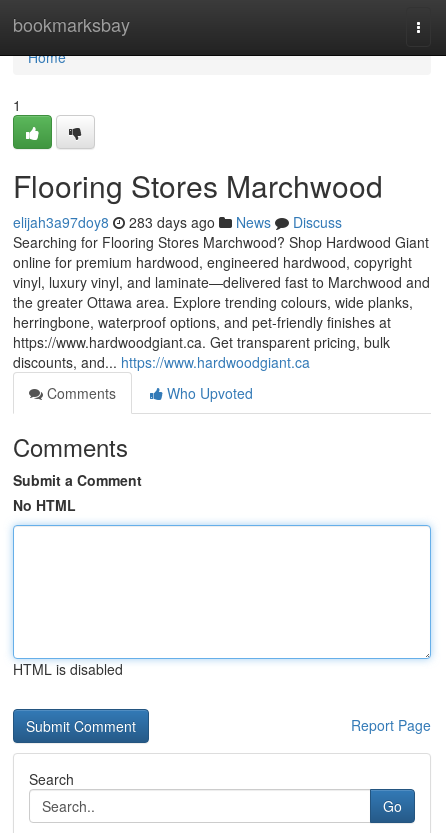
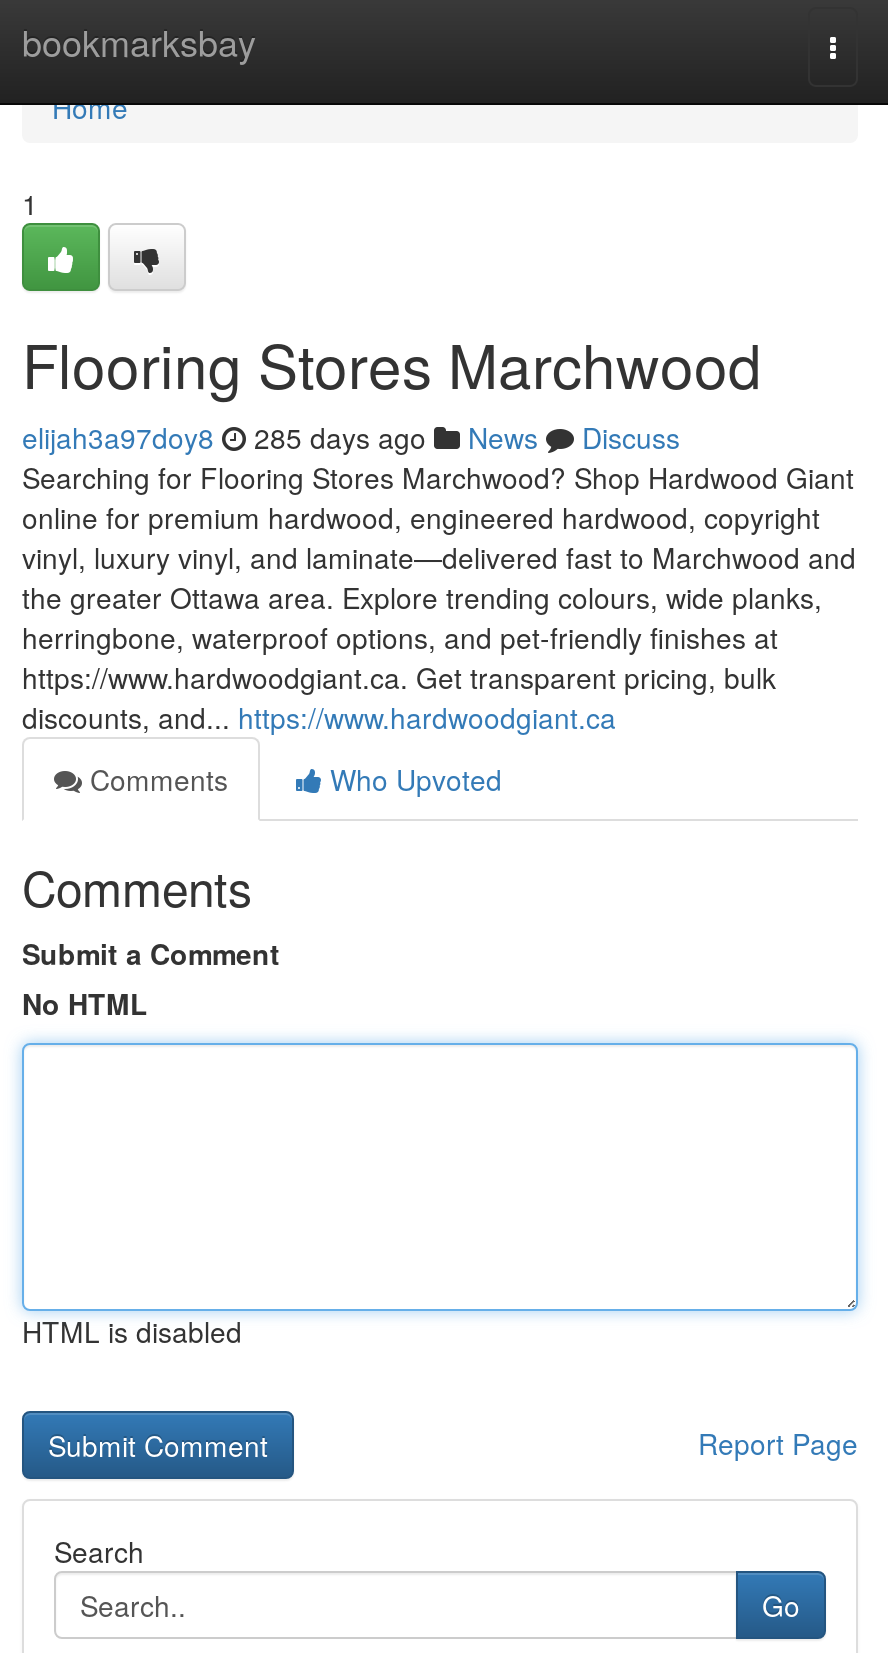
[13,212,342,232] elijah3a97doy8 283 days ago News Discuss -> [22,417,680,457] elijah3a97doy8 285 days ago News Discuss

